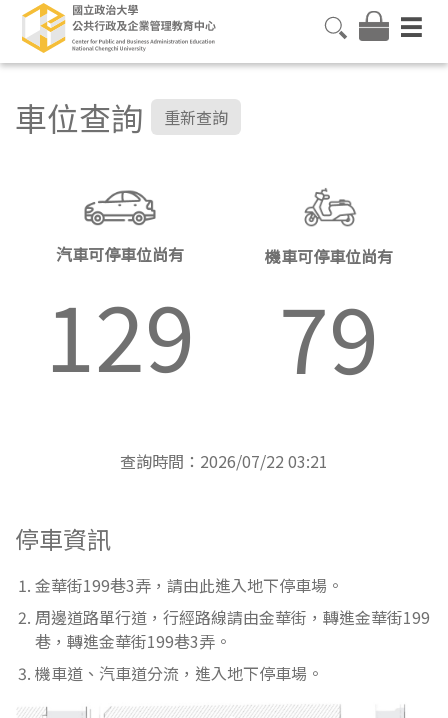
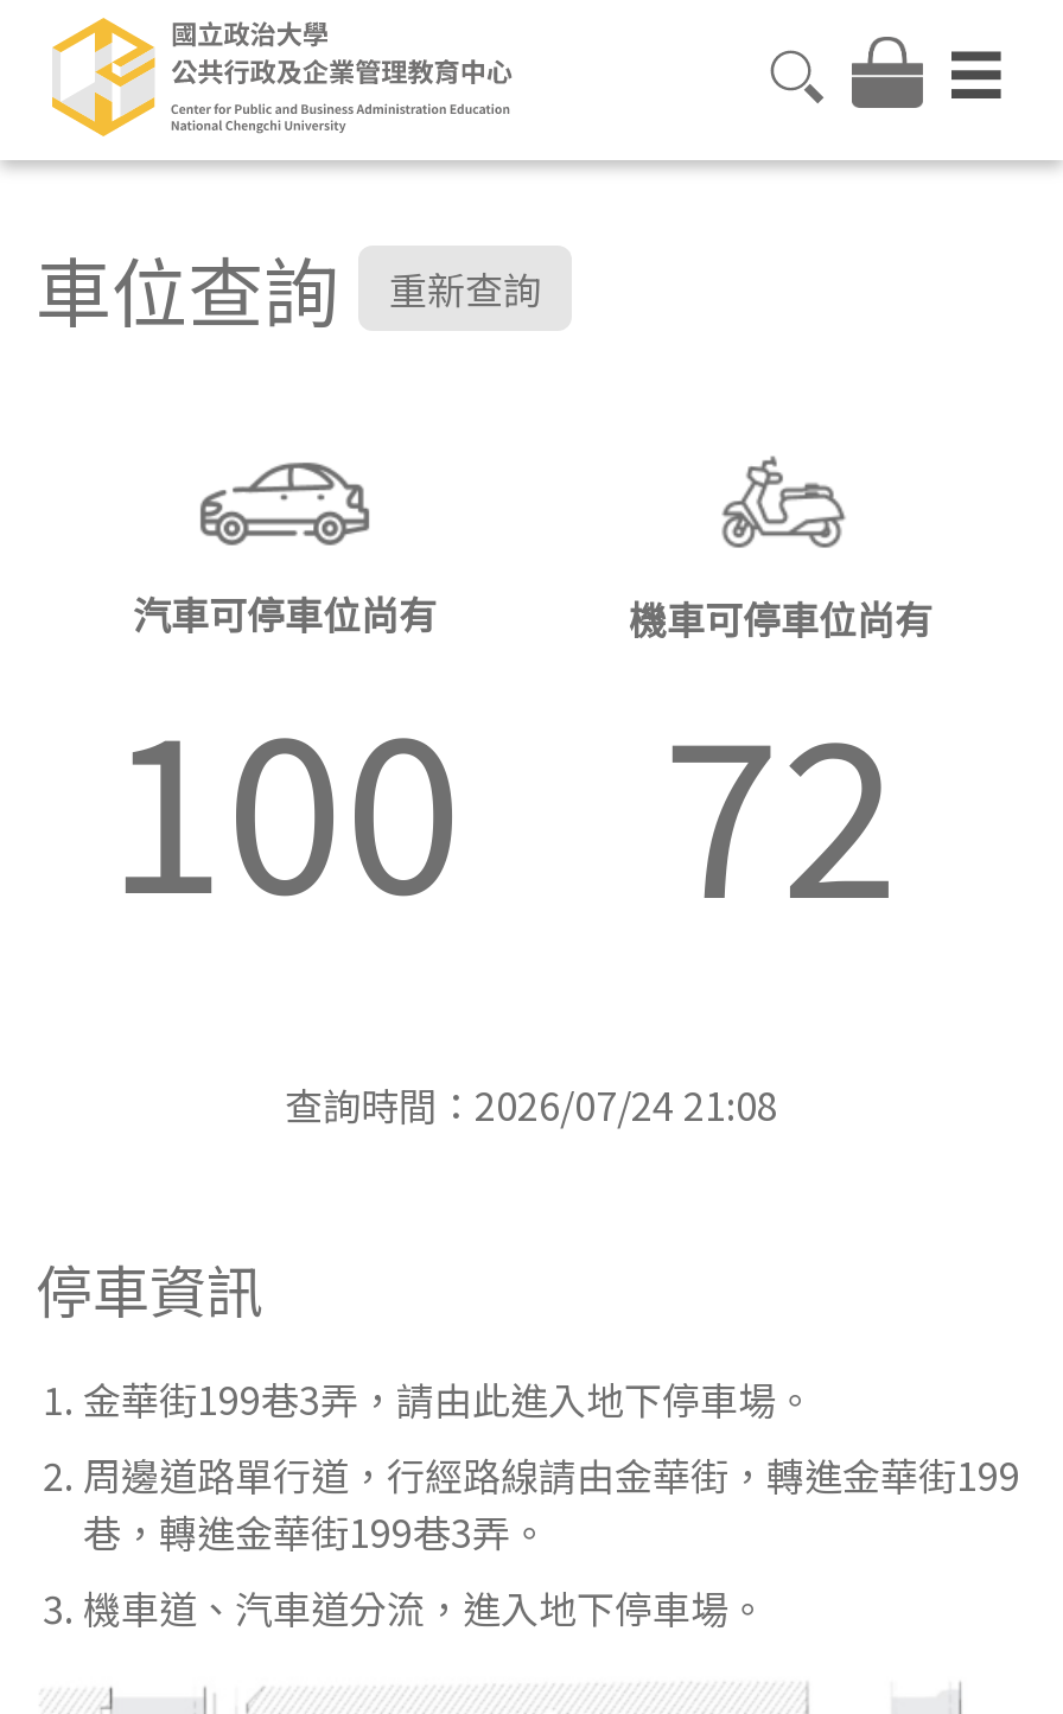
[45,268,195,398] 129 -> [107,646,463,954] 100
[279,270,379,400] 79 -> [662,651,899,960] 72
[120,449,328,473] 查詢時間：2026/07/22 03:21 -> [285,1076,778,1133] 查詢時間：2026/07/24 21:08

